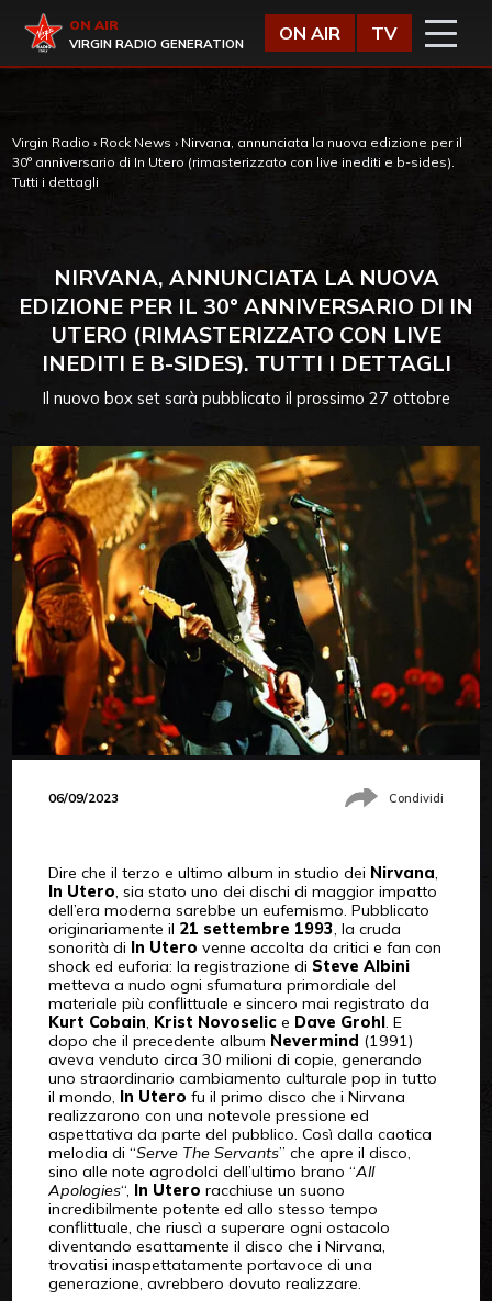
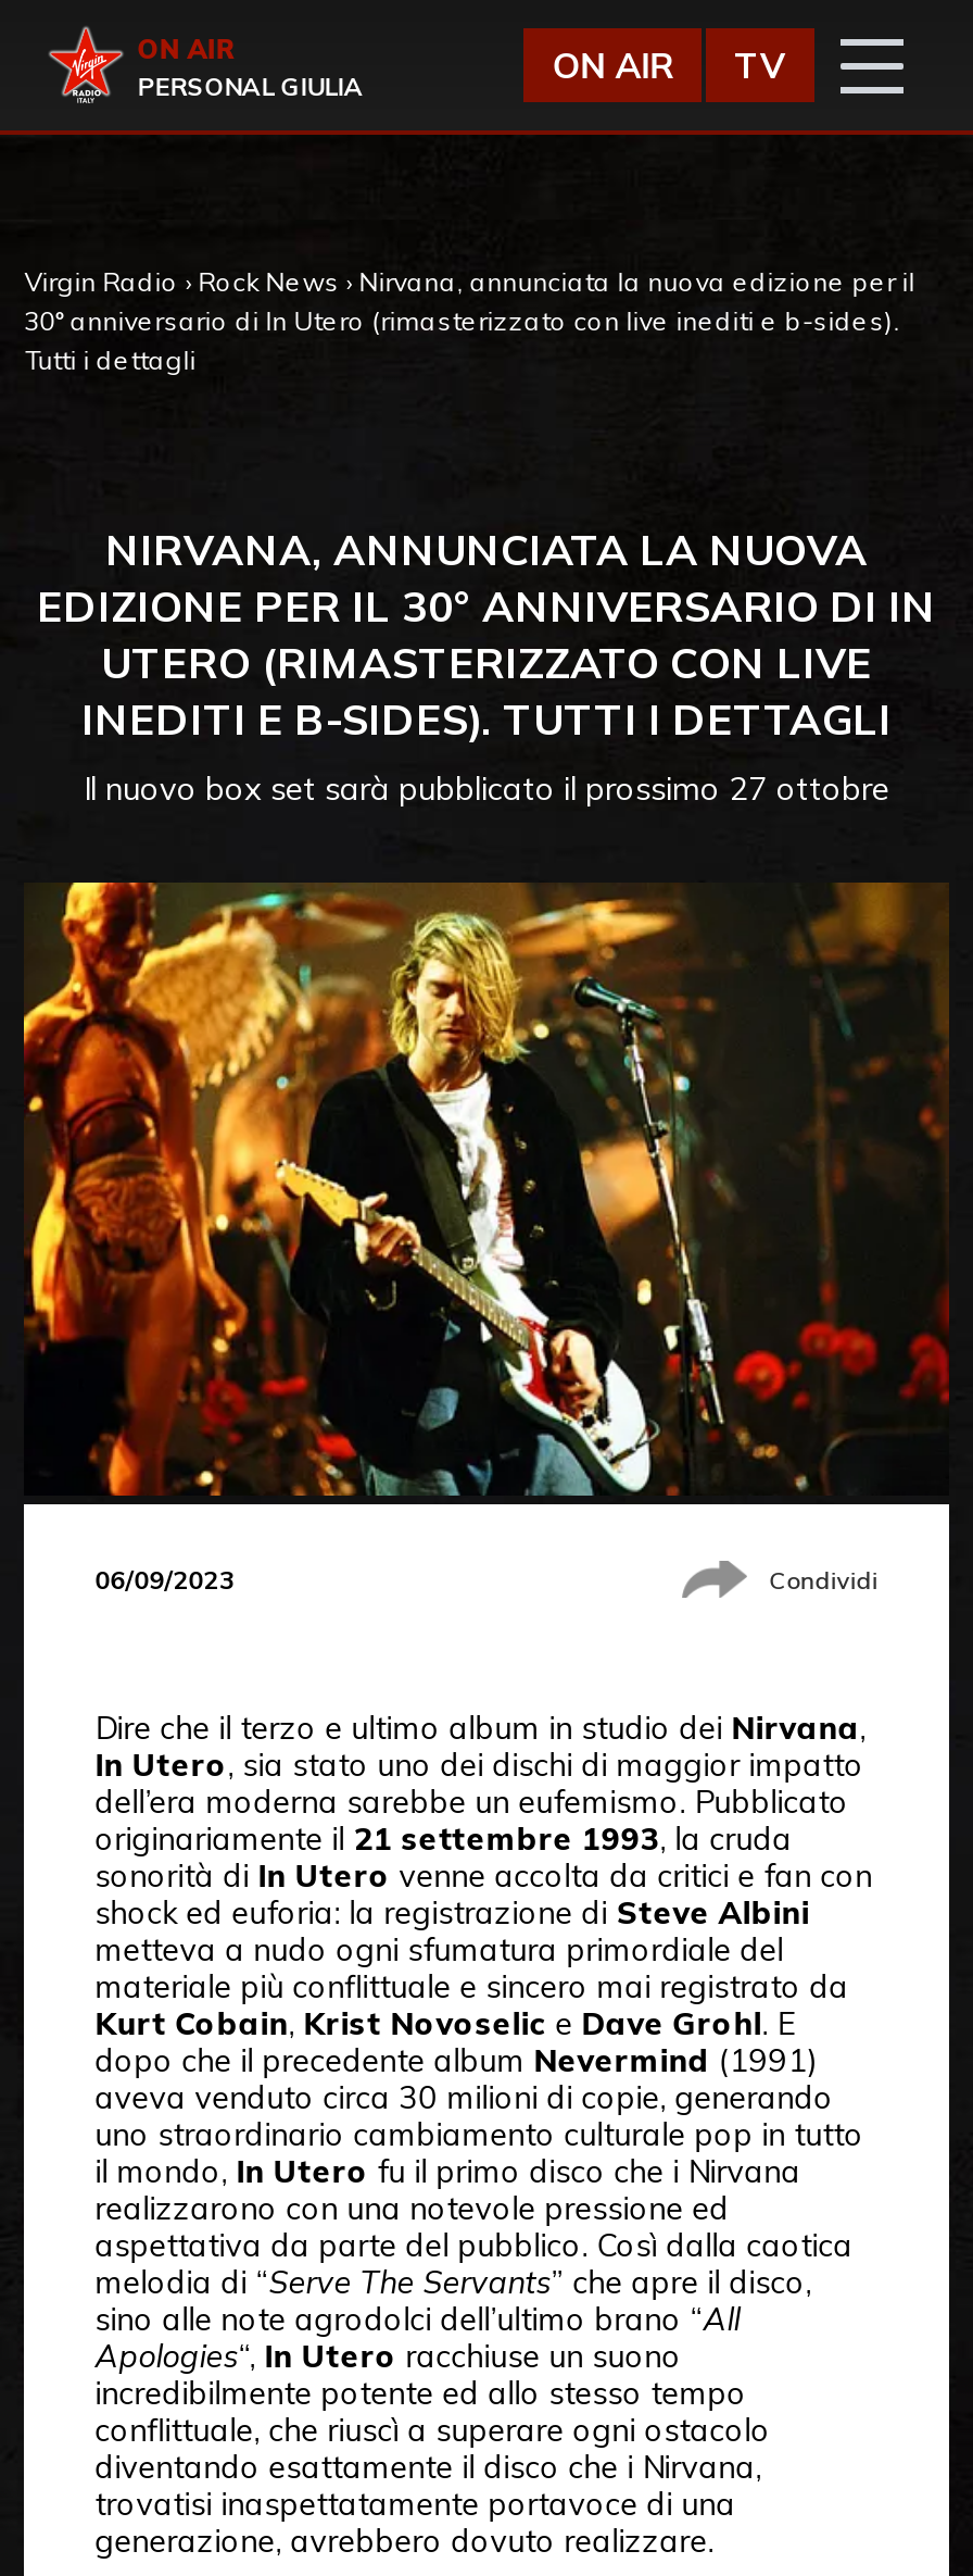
[69,36,244,52] VIRGIN RADIO GENERATION -> [137,72,363,102] PERSONAL GIULIA

